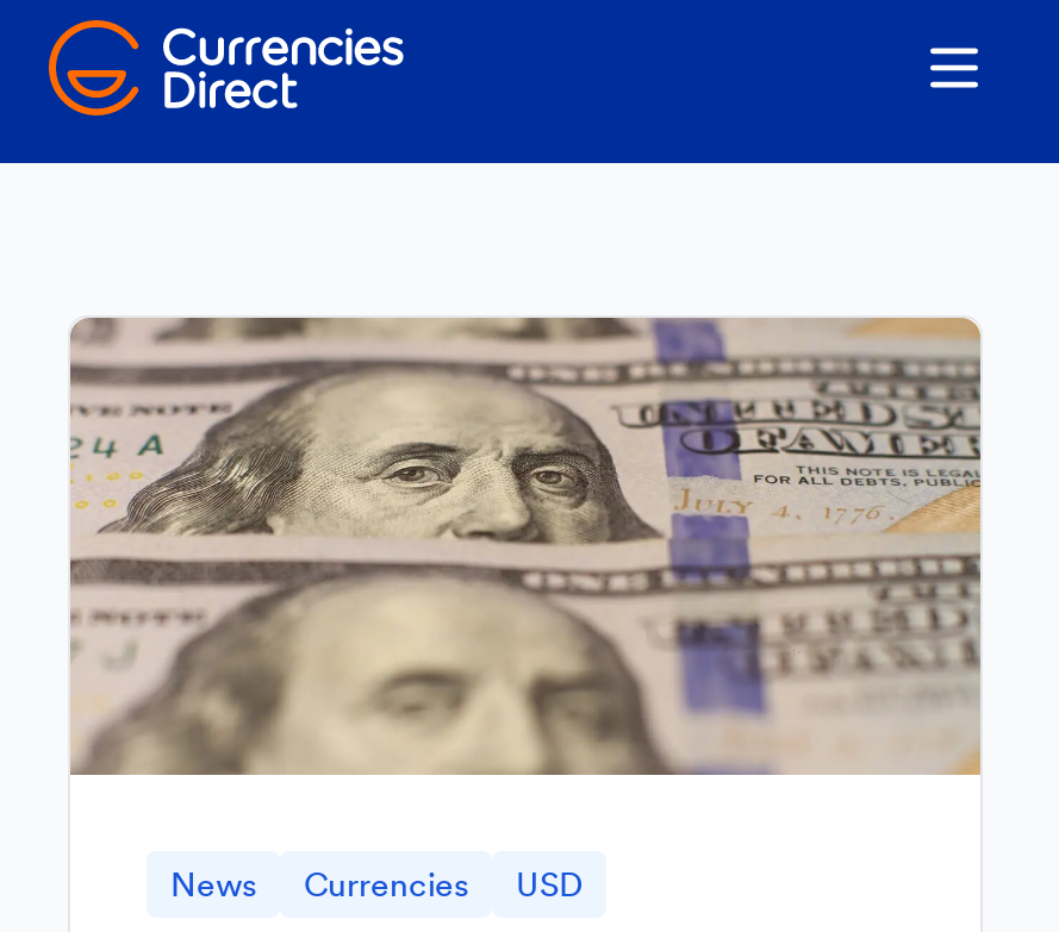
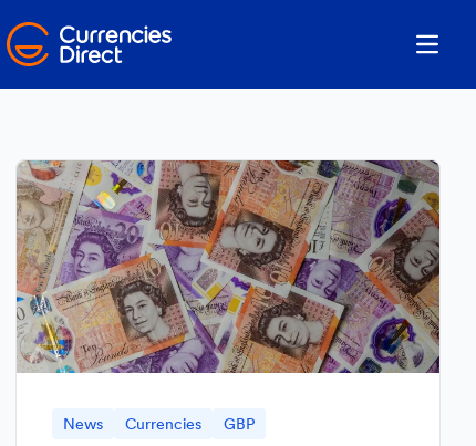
[68,318,983,906] [image] | USD -> [15,159,441,434] [image] | GBP

